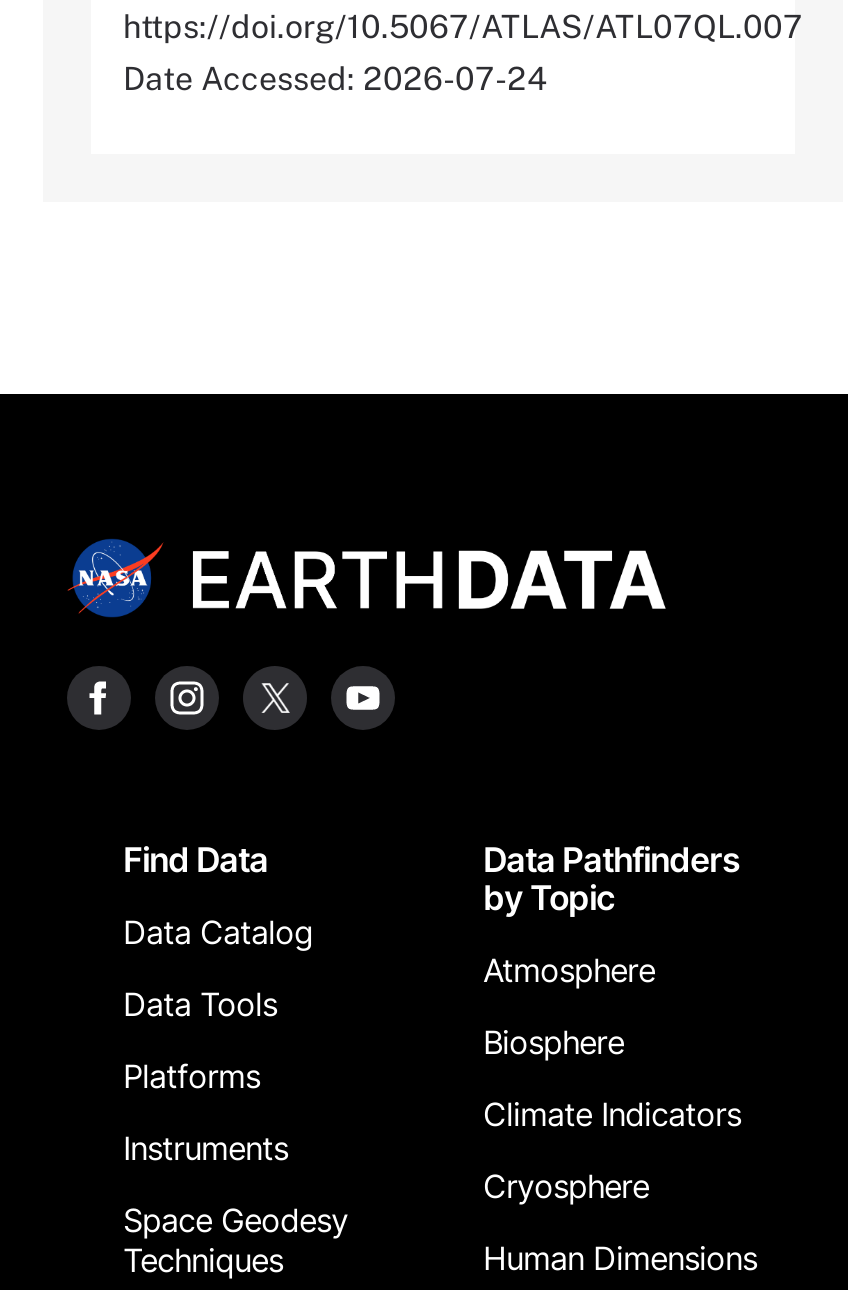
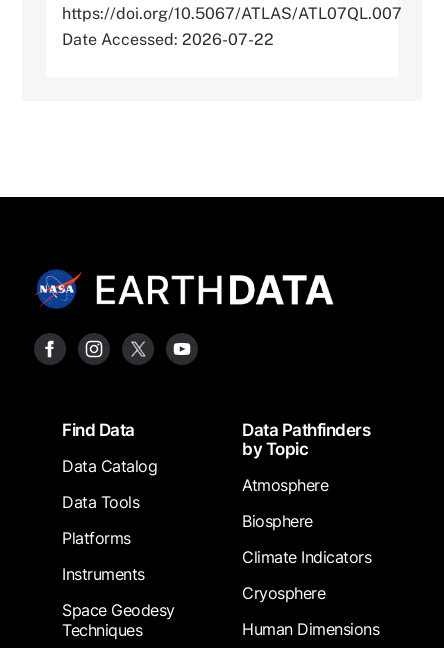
[123,60,547,98] Date Accessed: 2026-07-24 -> [62,30,274,49] Date Accessed: 2026-07-22

